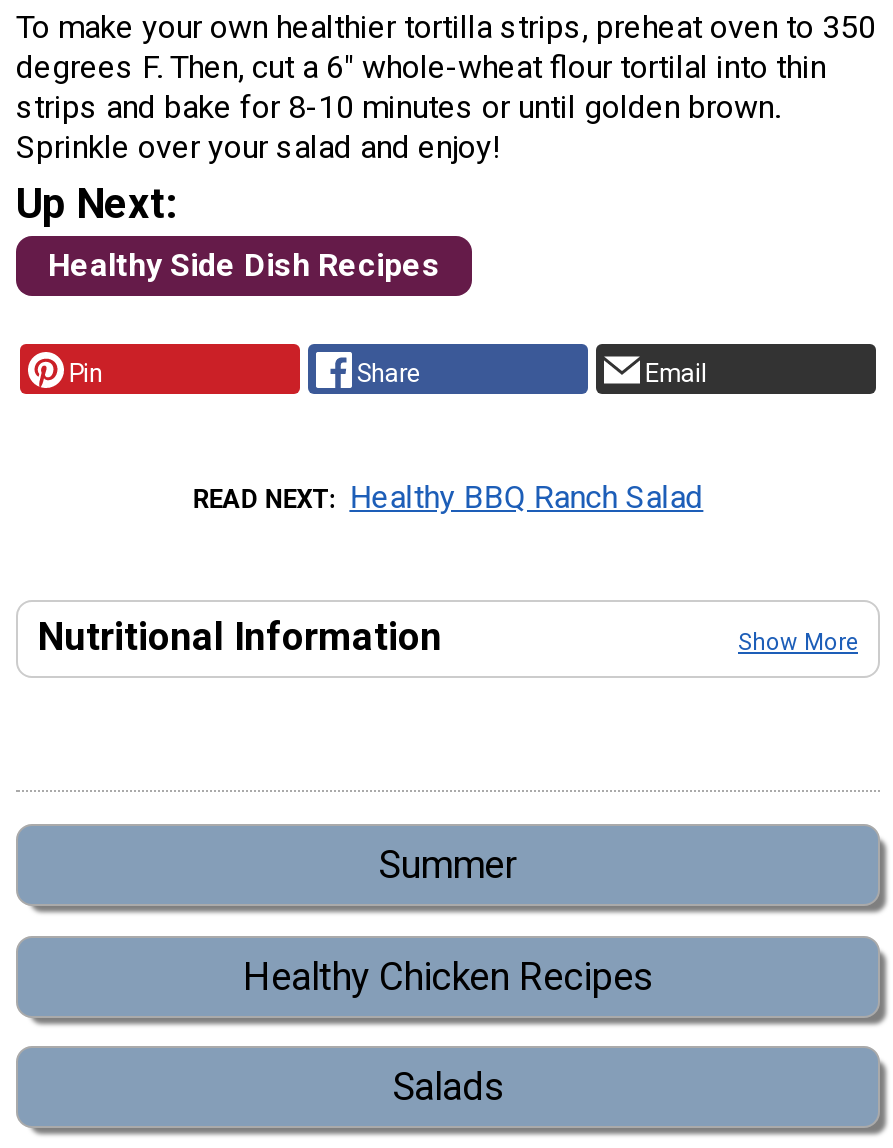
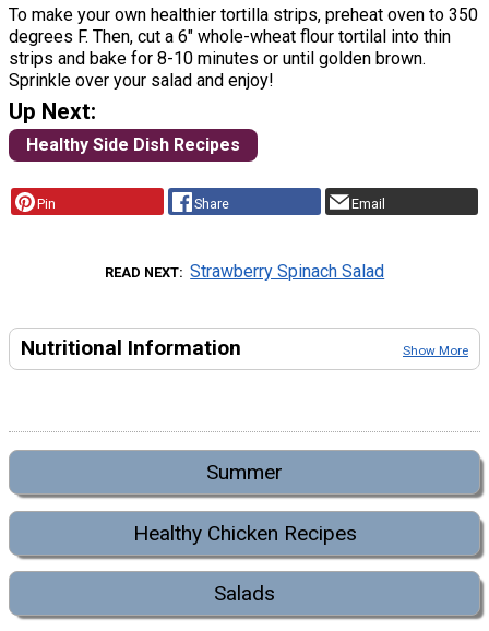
[349,479,703,517] Healthy BBQ Ranch Salad -> [190,261,384,282] Strawberry Spinach Salad

